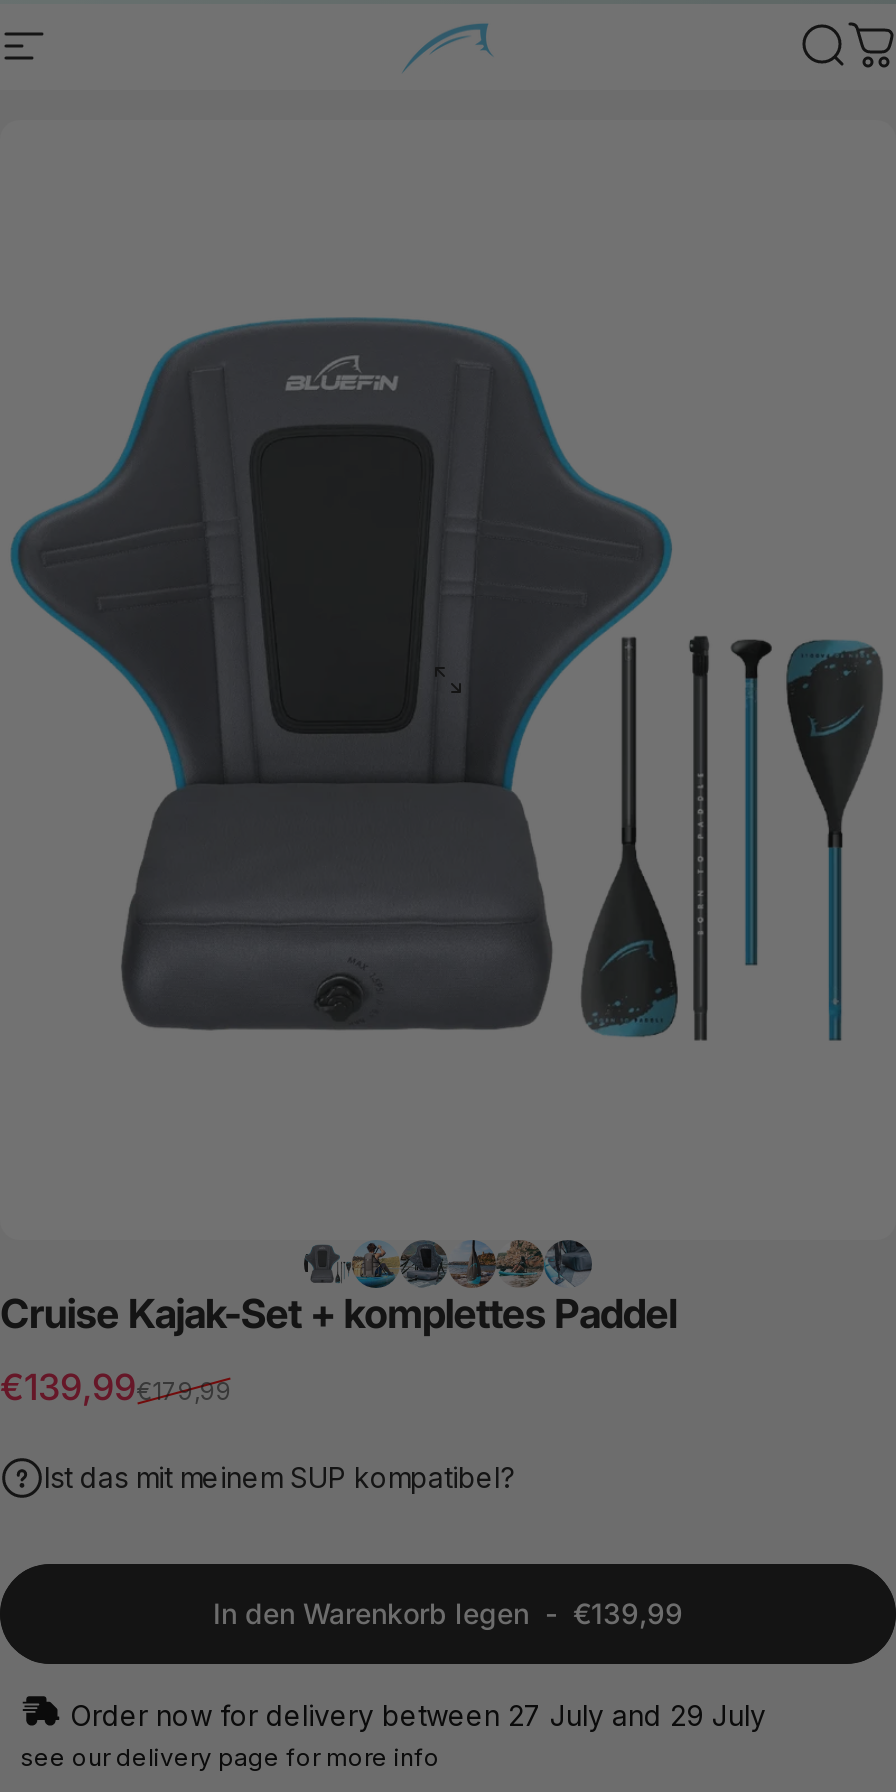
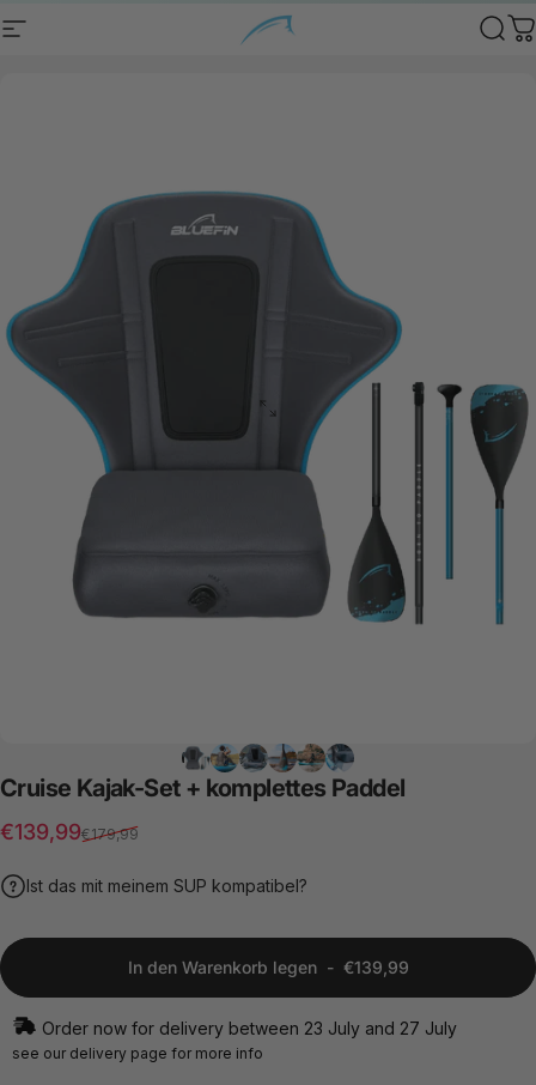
[62,1698,766,1732] Order now for delivery between 27 July and 29 July -> [37,1018,457,1038] Order now for delivery between 23 July and 27 July

